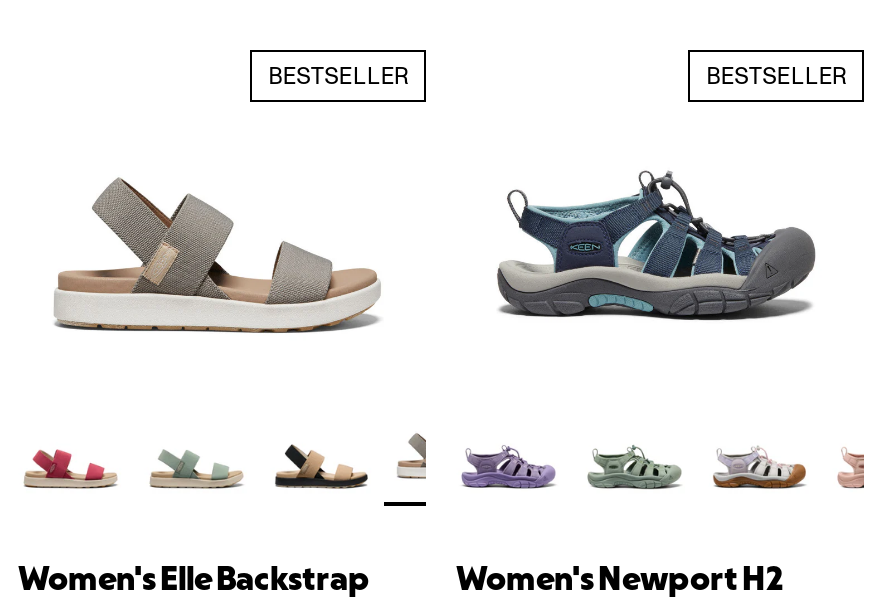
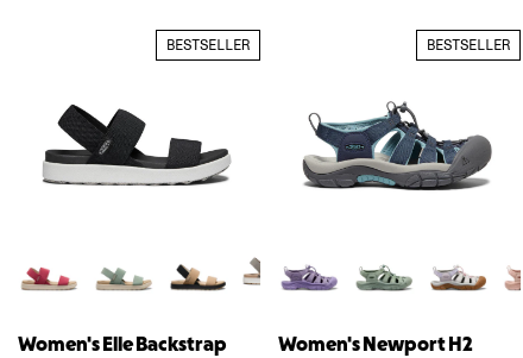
[54,176,382,336] [image] -> [40,103,233,199] [image]

